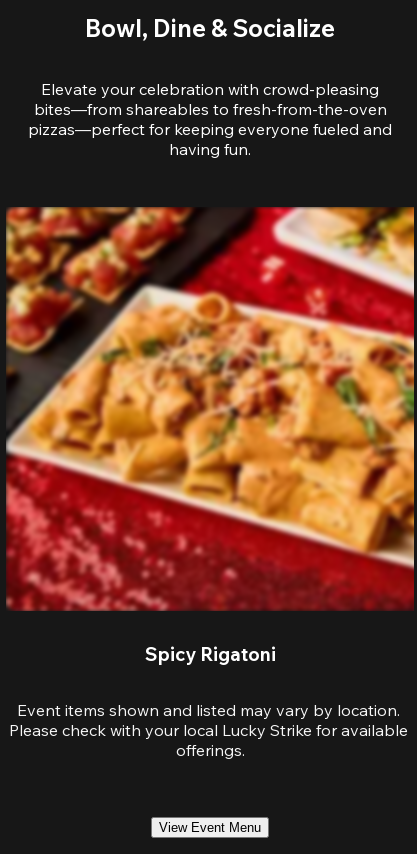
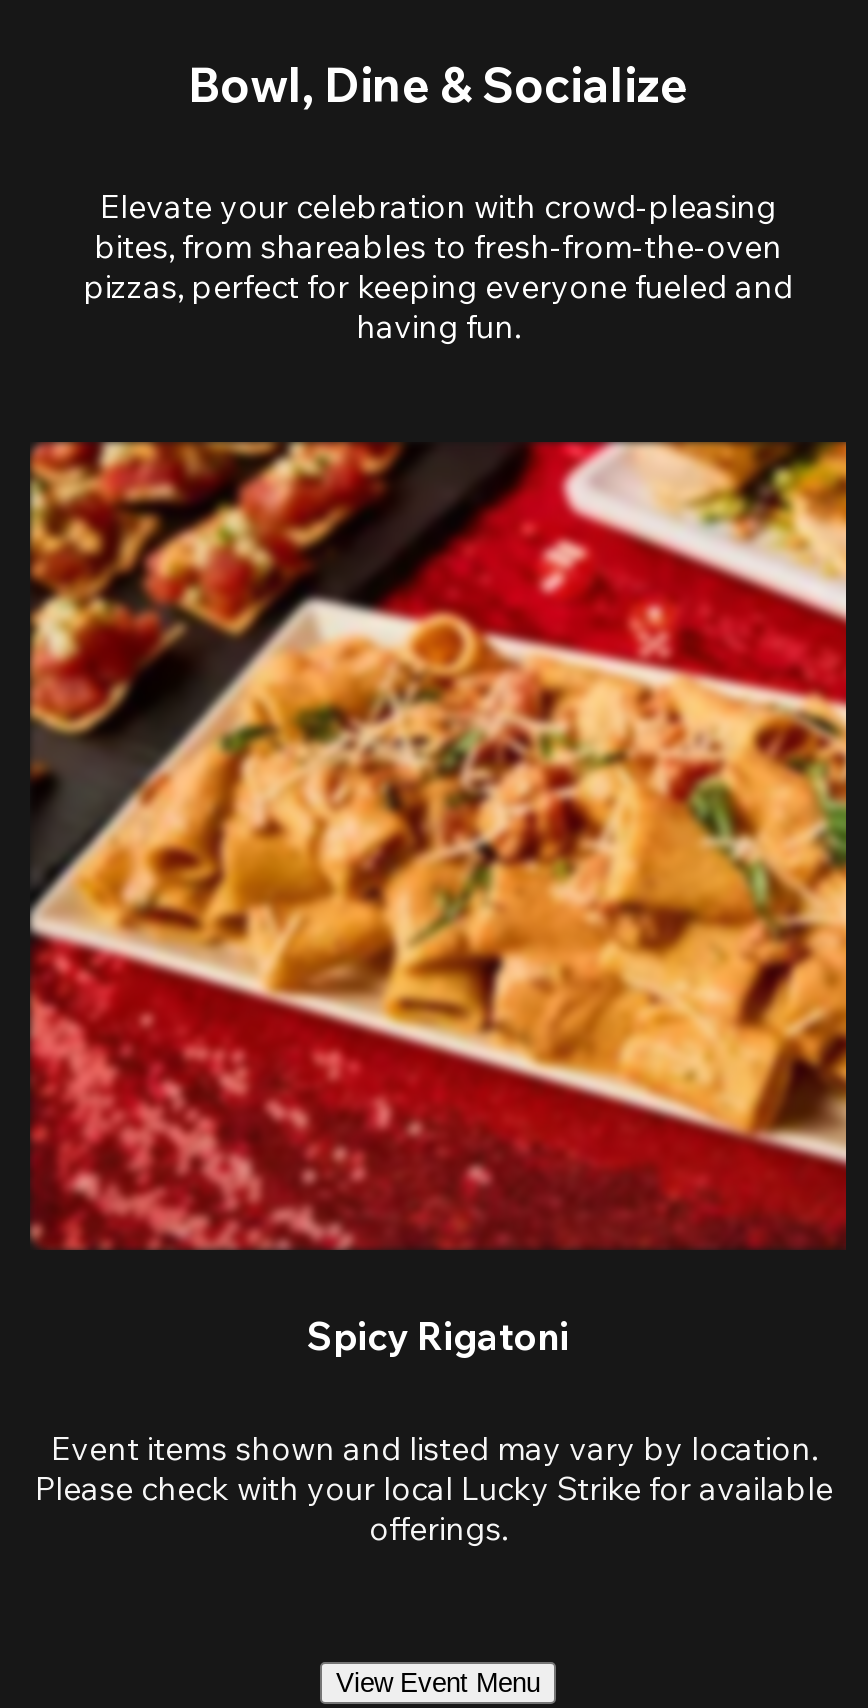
[28,99,392,139] bites—from shareables to fresh-from-the-oven | pizzas—perfect for keeping everyone fueled and -> [83,226,793,306] bites, from shareables to fresh-from-the-oven | pizzas, perfect for keeping everyone fueled and

